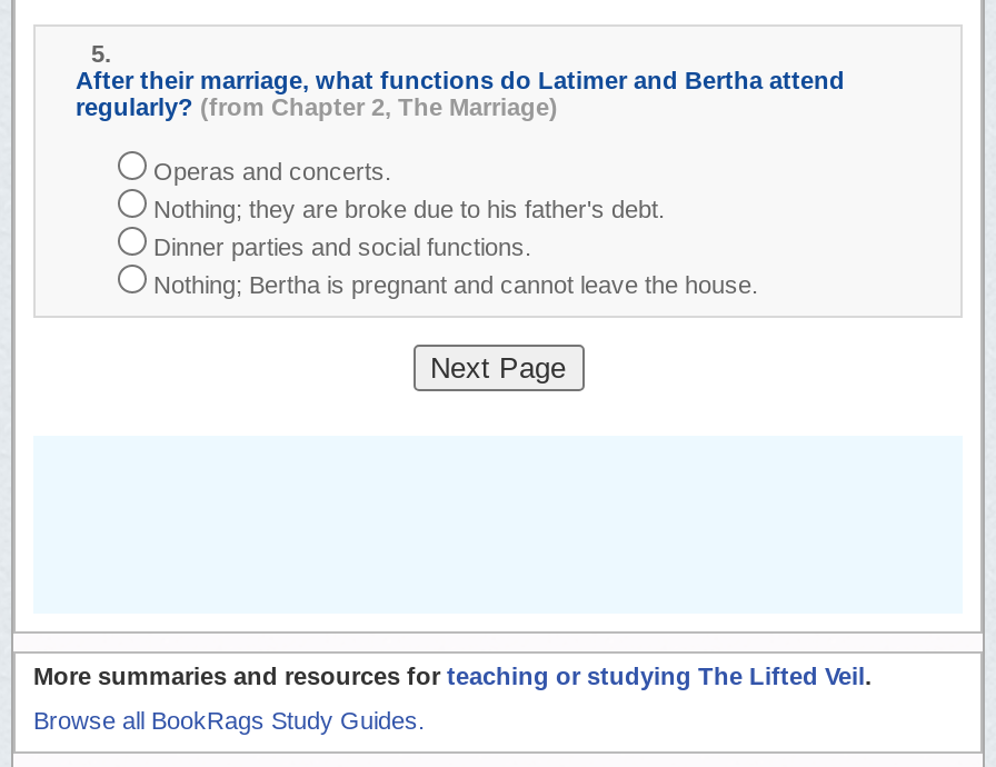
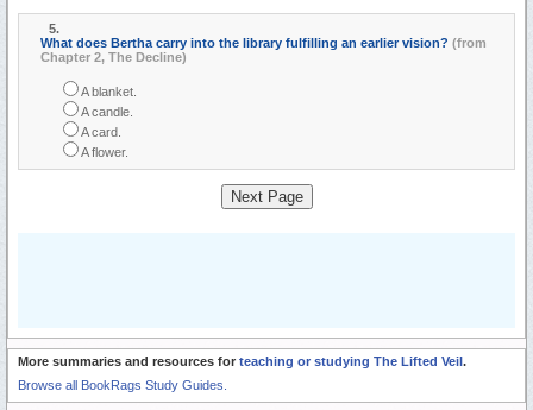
[76,66,845,120] After their marriage, what functions do Latimer and Bertha attend | regularly? (from Chapter 2, The Marriage) -> [40,36,487,64] What does Bertha carry into the library fulfilling an earlier vision? (from | Chapter 2, The Decline)
[147,158,758,298] Operas and concerts. | Nothing; they are broke due to his father's debt. | Dinner parties and social functions. | Nothing; Bertha is pregnant and cannot leave the house. -> [79,84,137,159] A blanket. | A candle. | A card. | A flower.

